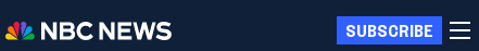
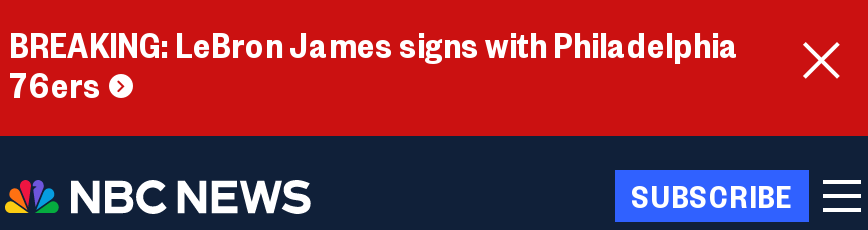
none -> [9,20,739,106] BREAKING: LeBron James signs with Philadelphia | 76ers

